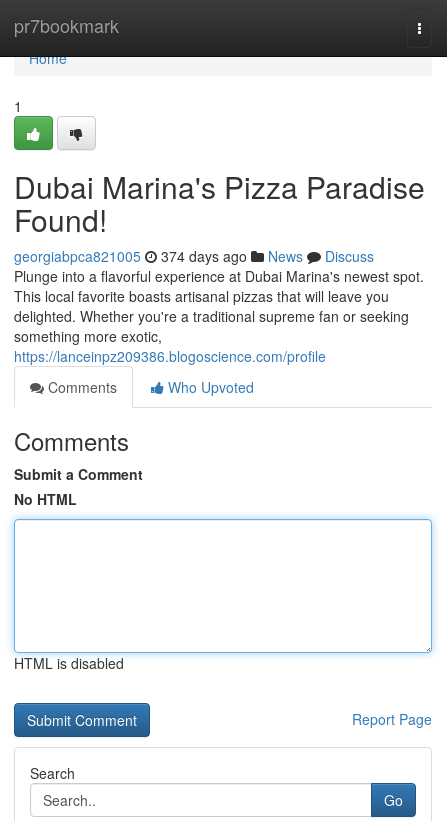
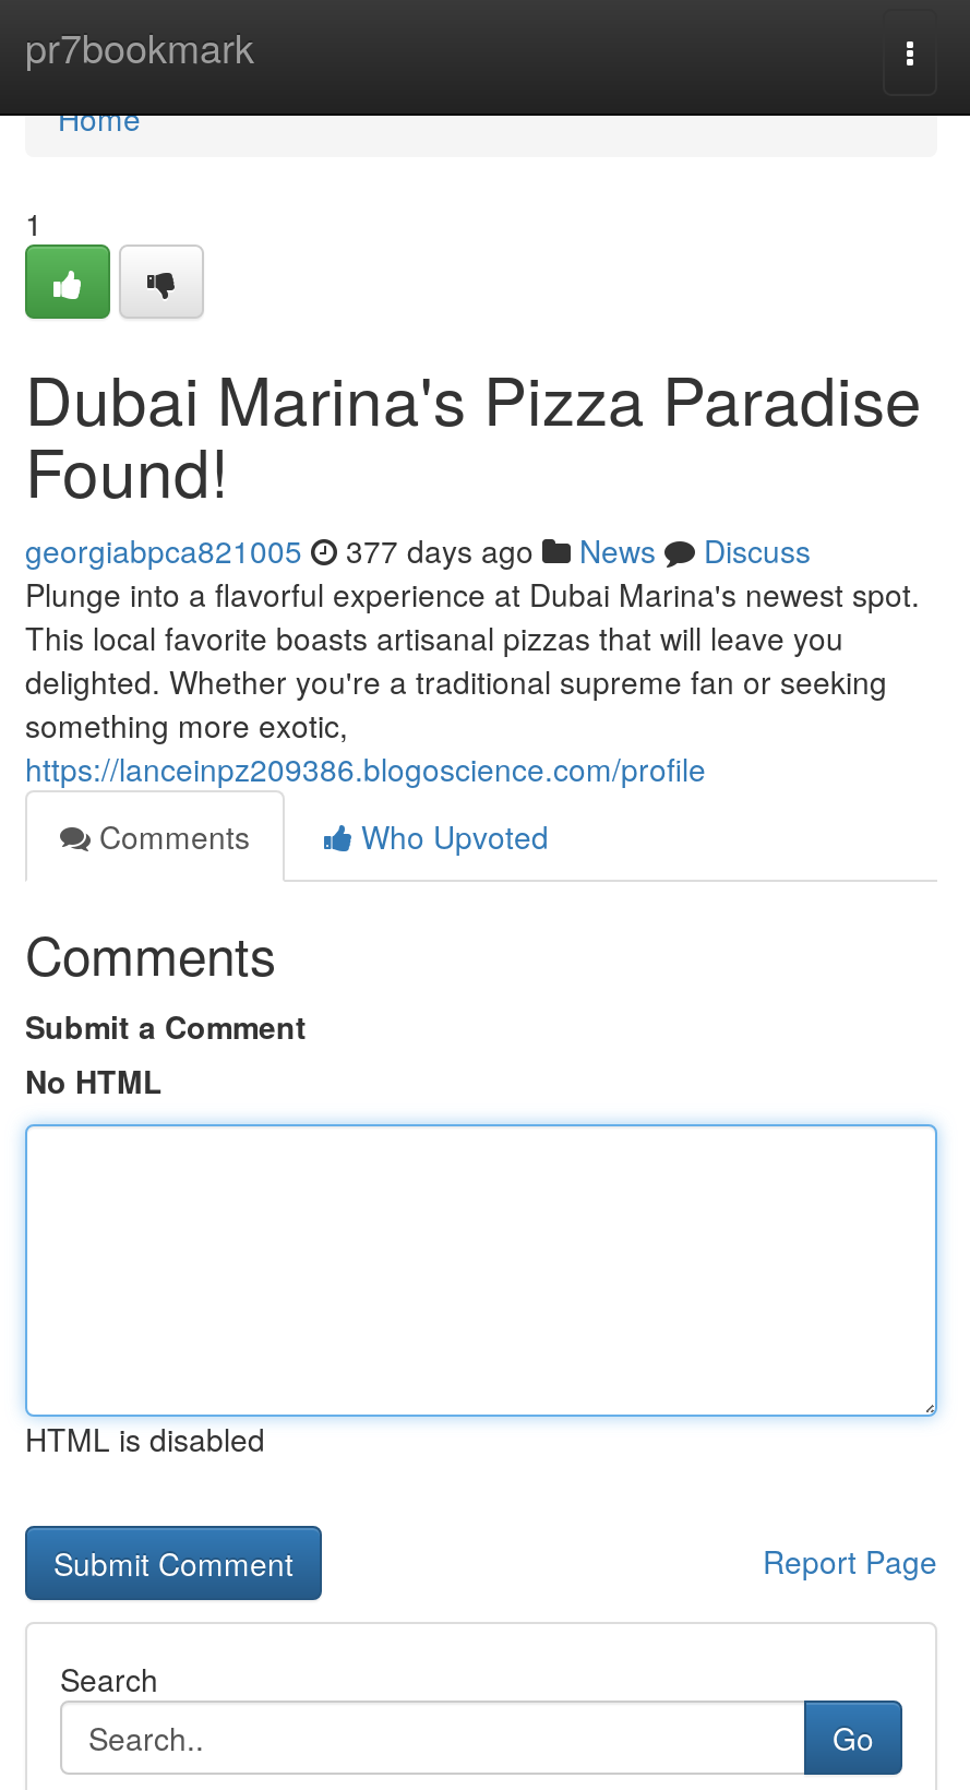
[14,246,374,266] georgiabpca821005 374 days ago News Discuss -> [25,528,811,572] georgiabpca821005 377 days ago News Discuss

